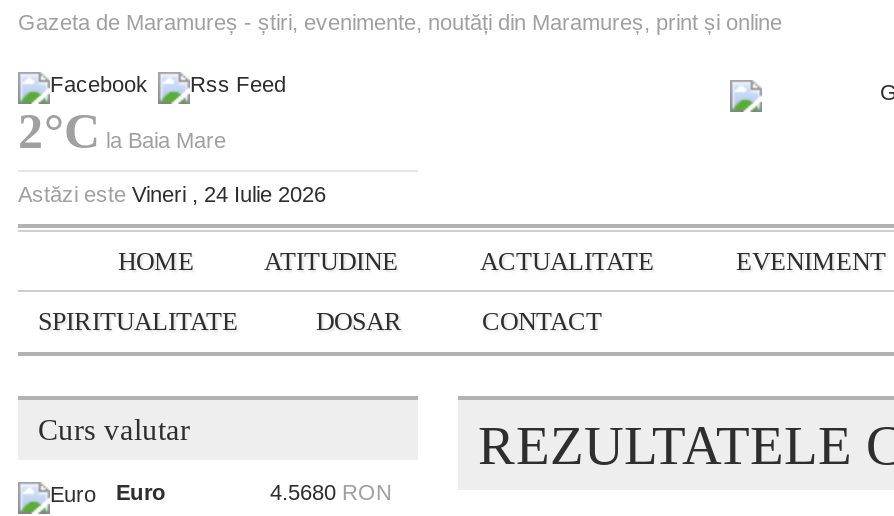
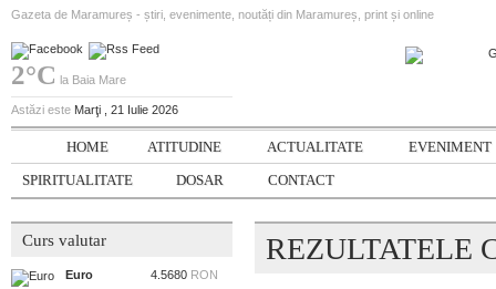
[18,182,326,206] Astăzi este Vineri , 24 Iulie 2026 -> [11,103,178,116] Astăzi este Marţi , 21 Iulie 2026

